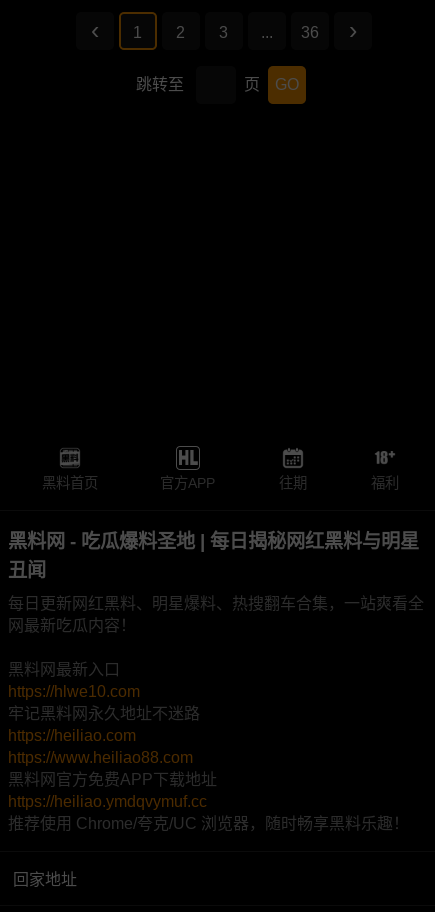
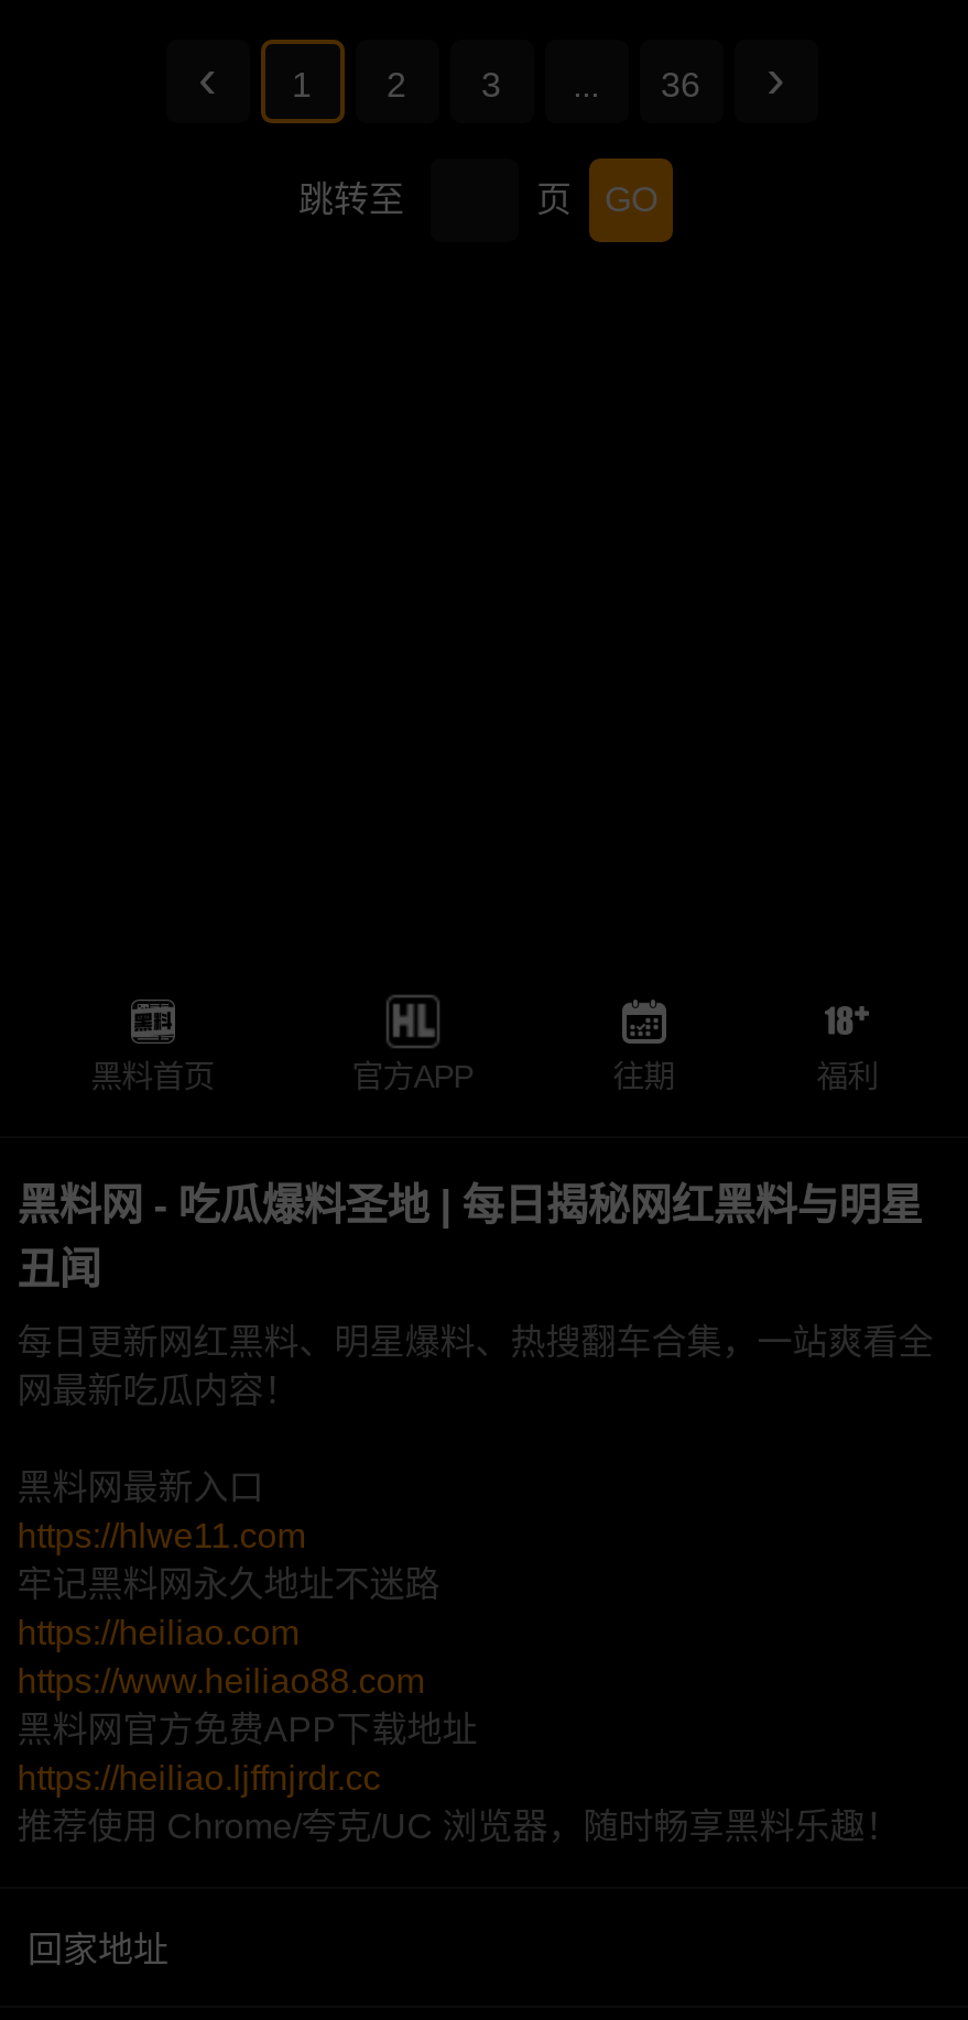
[8,683,140,700] https://hlwe10.com -> [17,1518,305,1555] https://hlwe11.com
[8,793,207,810] https://heiliao.ymdqvymuf.cc -> [17,1760,380,1797] https://heiliao.ljffnjrdr.cc

